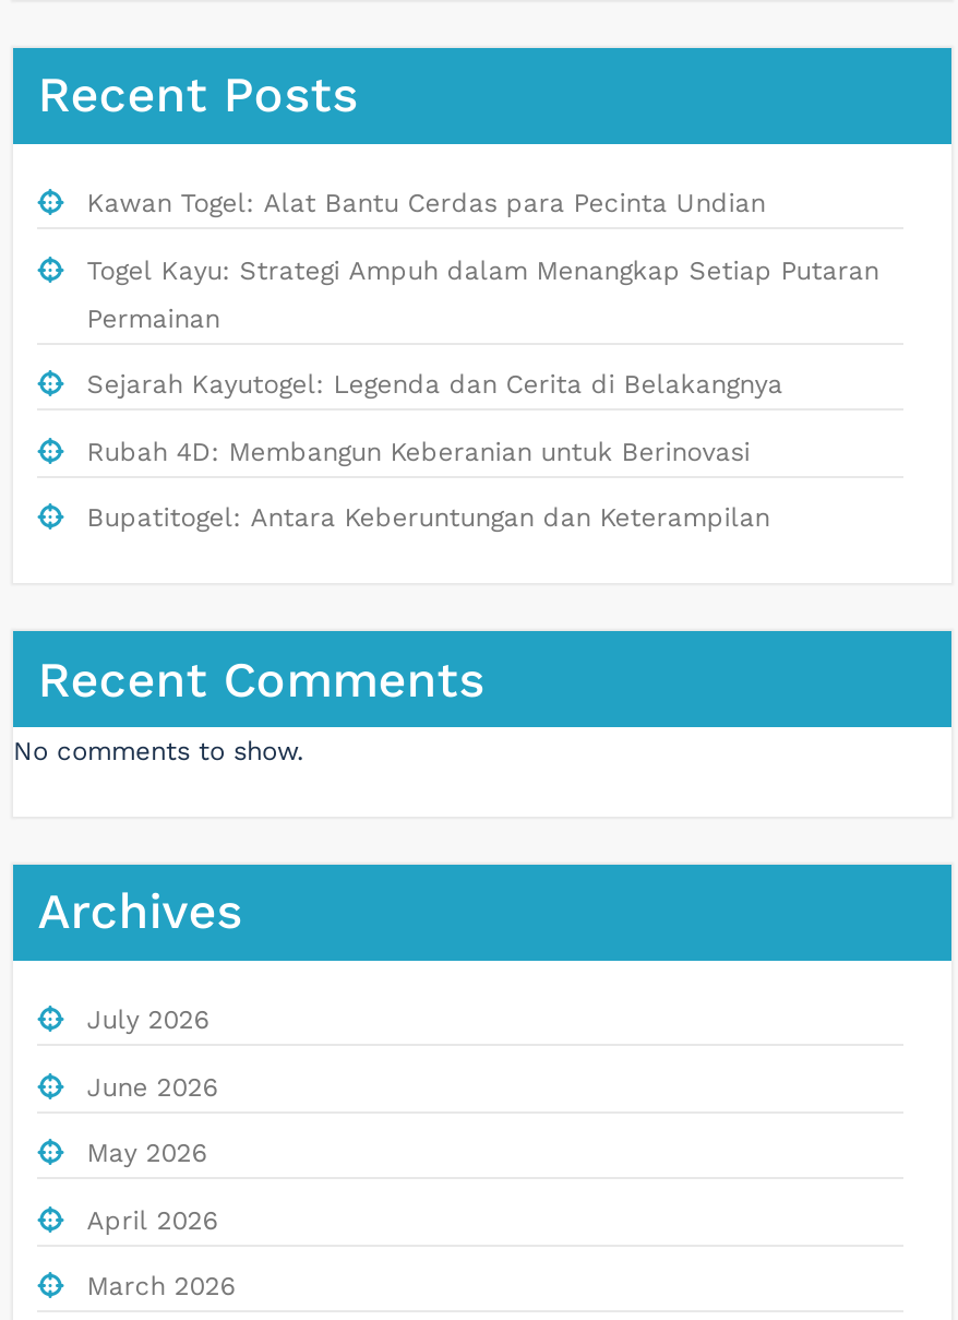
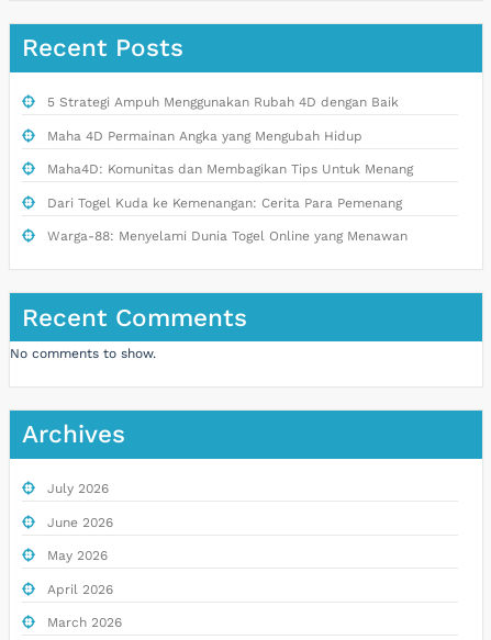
[87,188,879,533] Kawan Togel: Alat Bantu Cerdas para Pecinta Undian | Togel Kayu: Strategi Ampuh dalam Menangkap Setiap Putaran | Permainan | Sejarah Kayutogel: Legenda dan Cerita di Belakangnya | Rubah 4D: Membangun Keberanian untuk Berinovasi | Bupatitogel: Antara Keberuntungan dan Keterampilan -> [47,95,413,244] 5 Strategi Ampuh Menggunakan Rubah 4D dengan Baik | Maha 4D Permainan Angka yang Mengubah Hidup | Maha4D: Komunitas dan Membagikan Tips Untuk Menang | Dari Togel Kuda ke Kemenangan: Cerita Para Pemenang | Warga-88: Menyelami Dunia Togel Online yang Menawan

